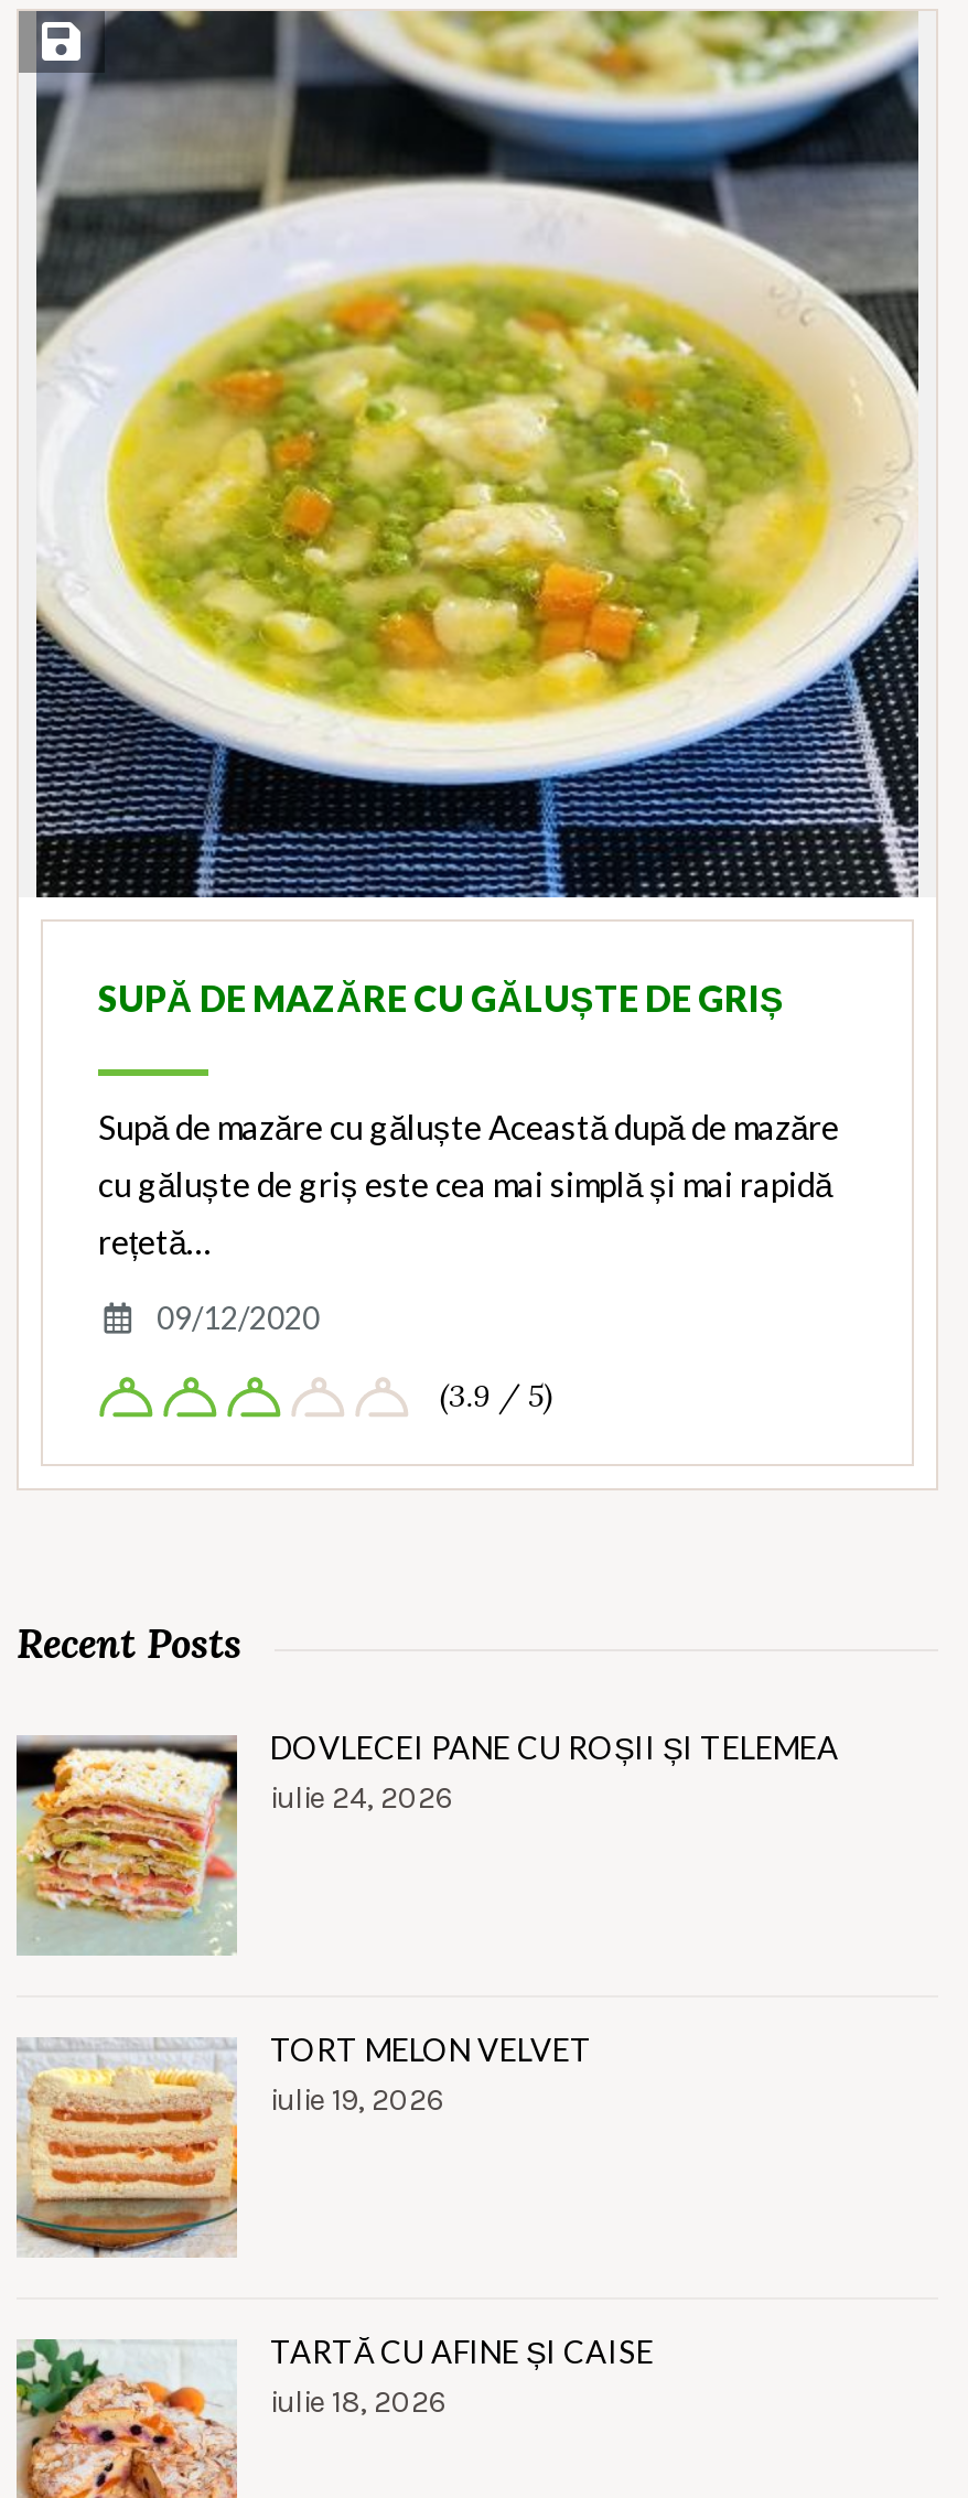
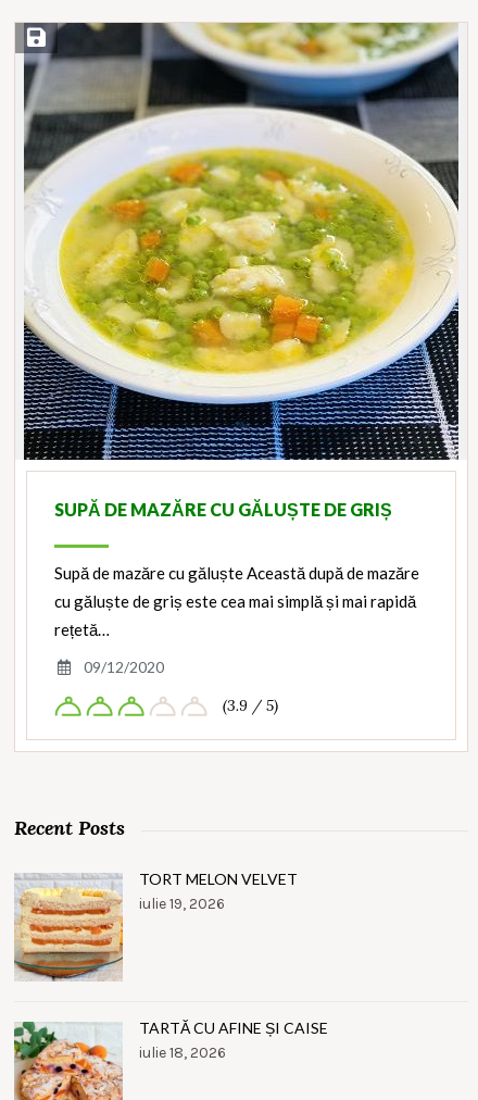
[14,1729,839,1953] [image] | DOVLECEI PANE CU ROȘII ȘI TELEMEA | iulie 24, 2026 -> none

